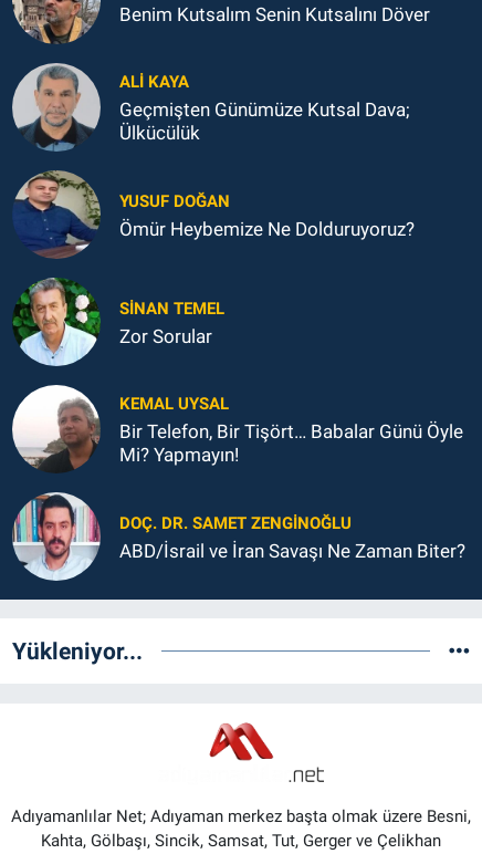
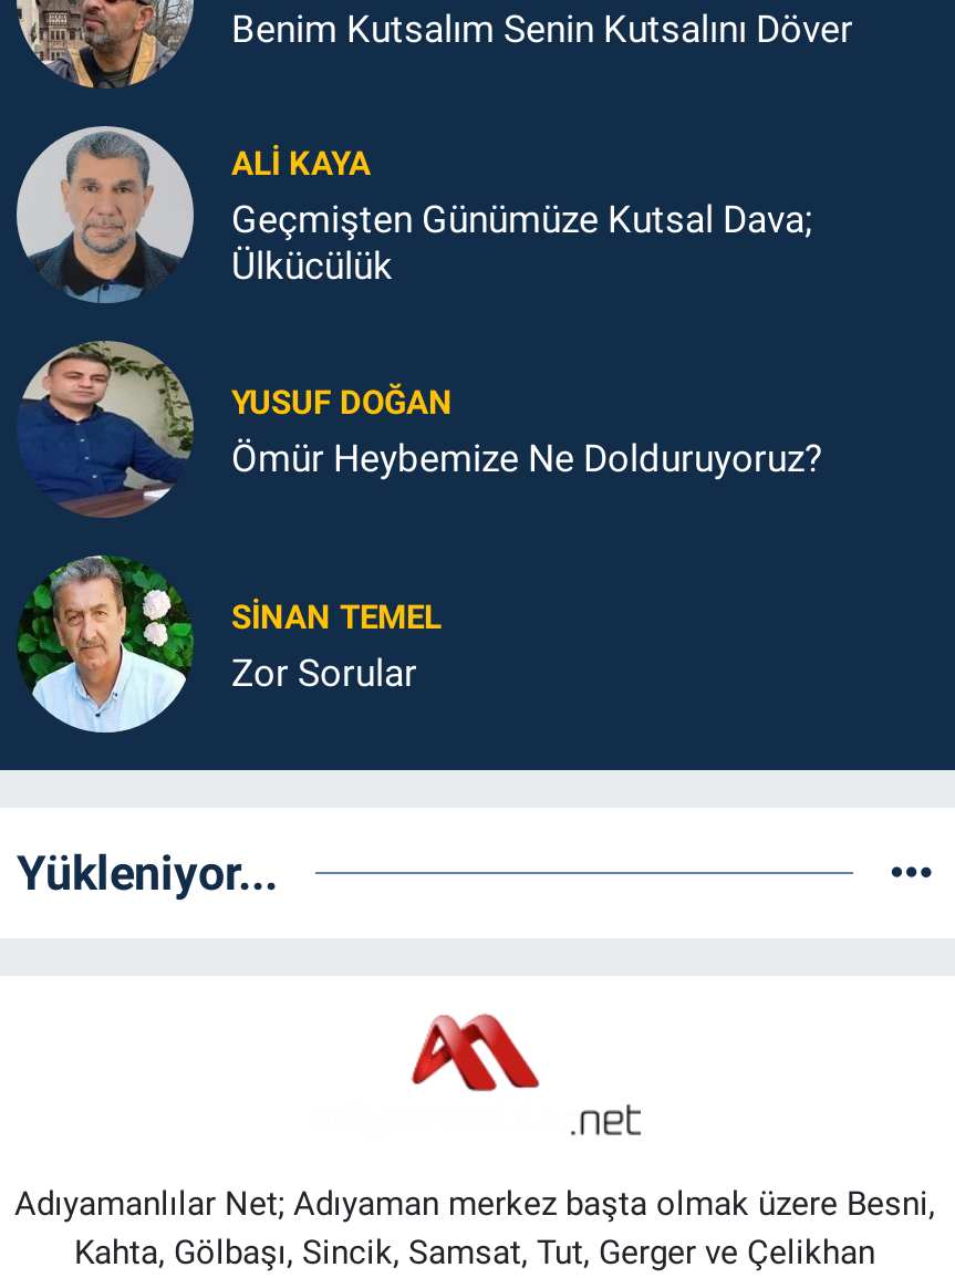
[11,385,465,562] [image] | KEMAL UYSAL | Bir Telefon, Bir Tişört… Babalar Günü Öyle | Mi? Yapmayın! | DOÇ. DR. SAMET ZENGİNOĞLU | ABD/İsrail ve İran Savaşı Ne Zaman Biter? -> none
[11,491,102,572] [image] -> none

